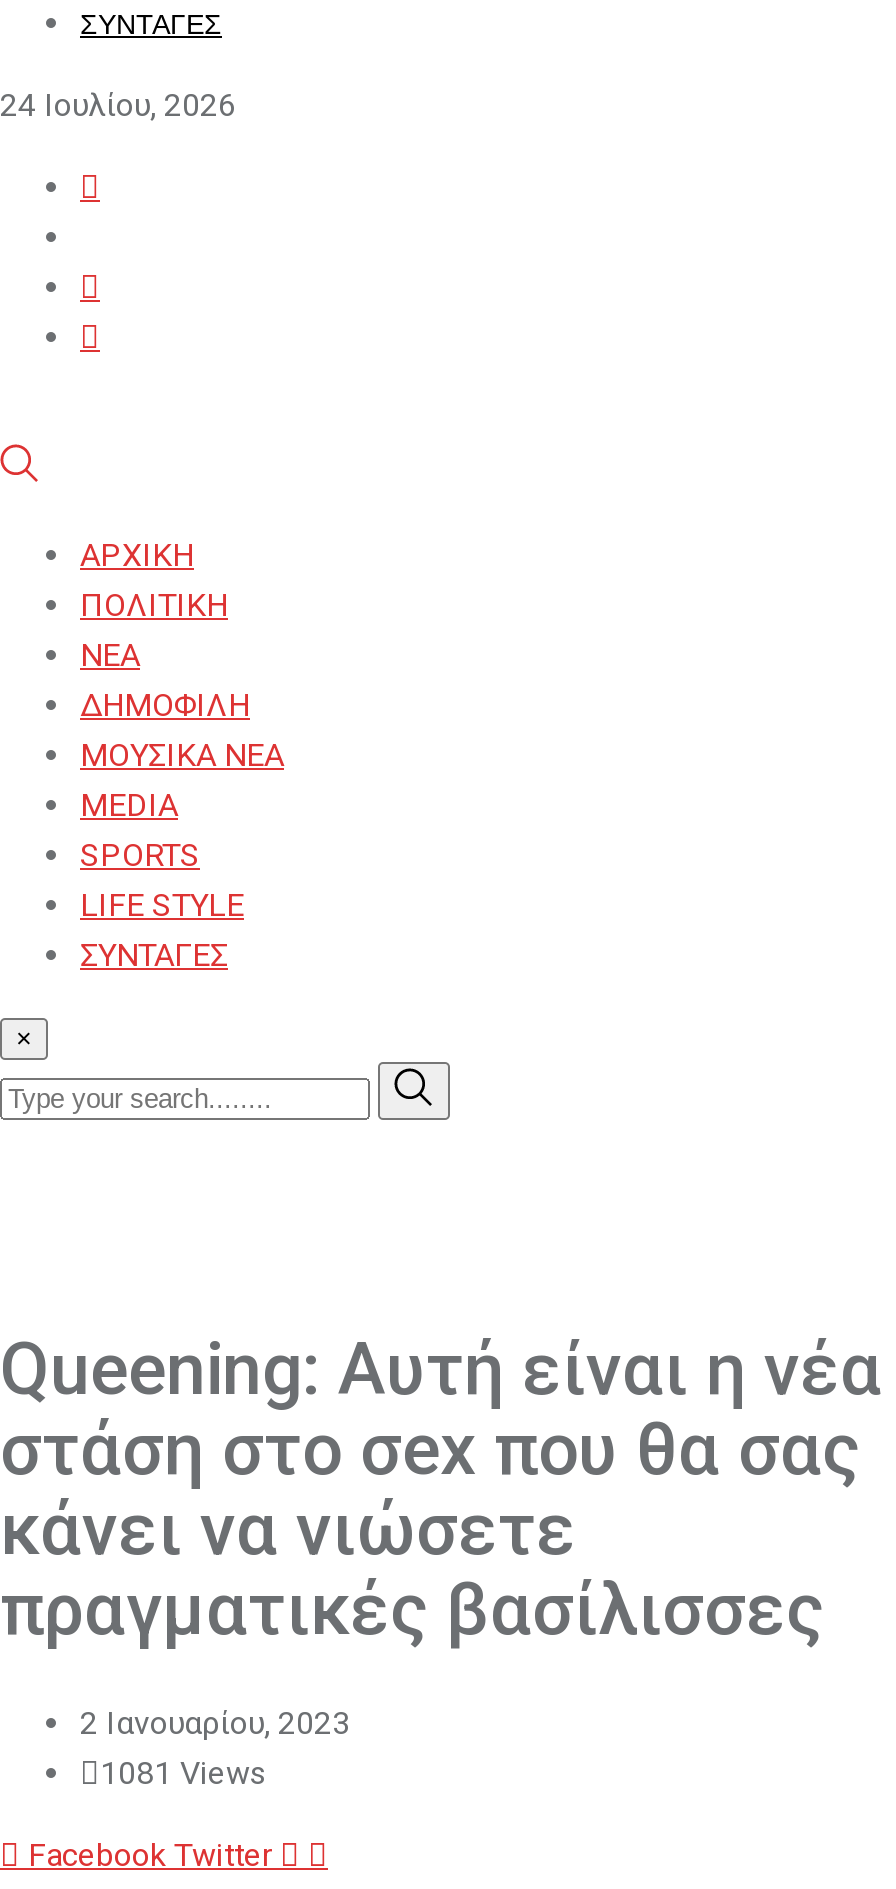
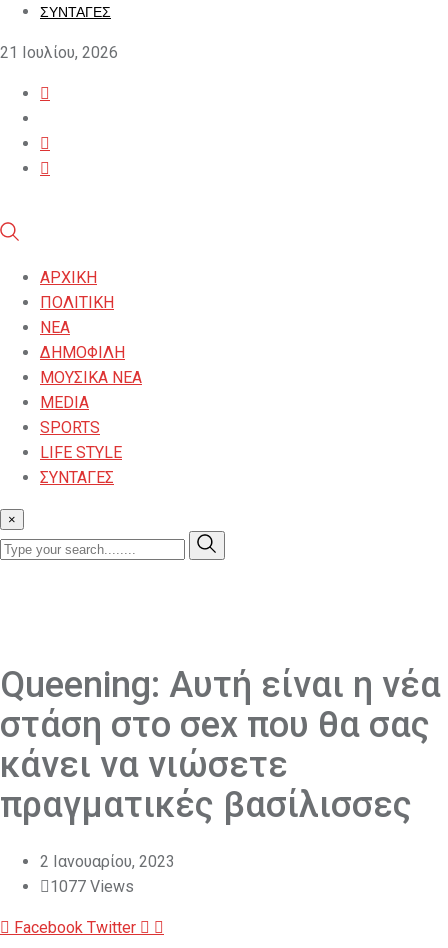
[0,86,236,124] 24 Ιουλίου, 2026 -> [0,43,118,62] 21 Ιουλίου, 2026
[100,1754,268,1792] 1081 Views -> [50,877,134,896] 1077 Views

